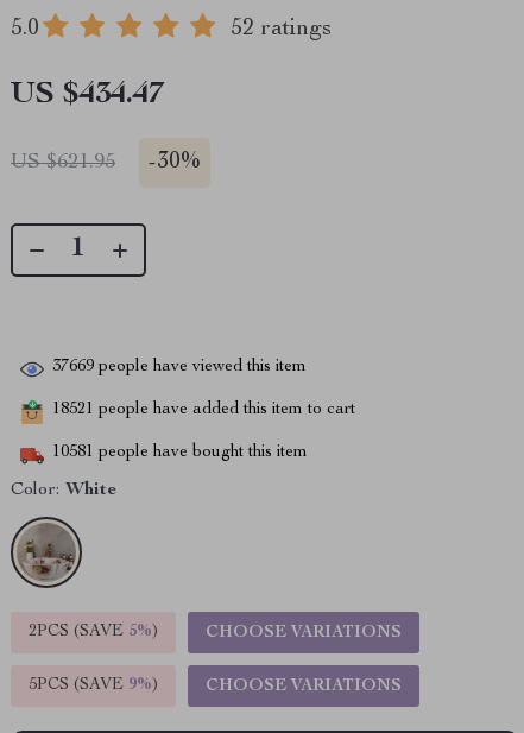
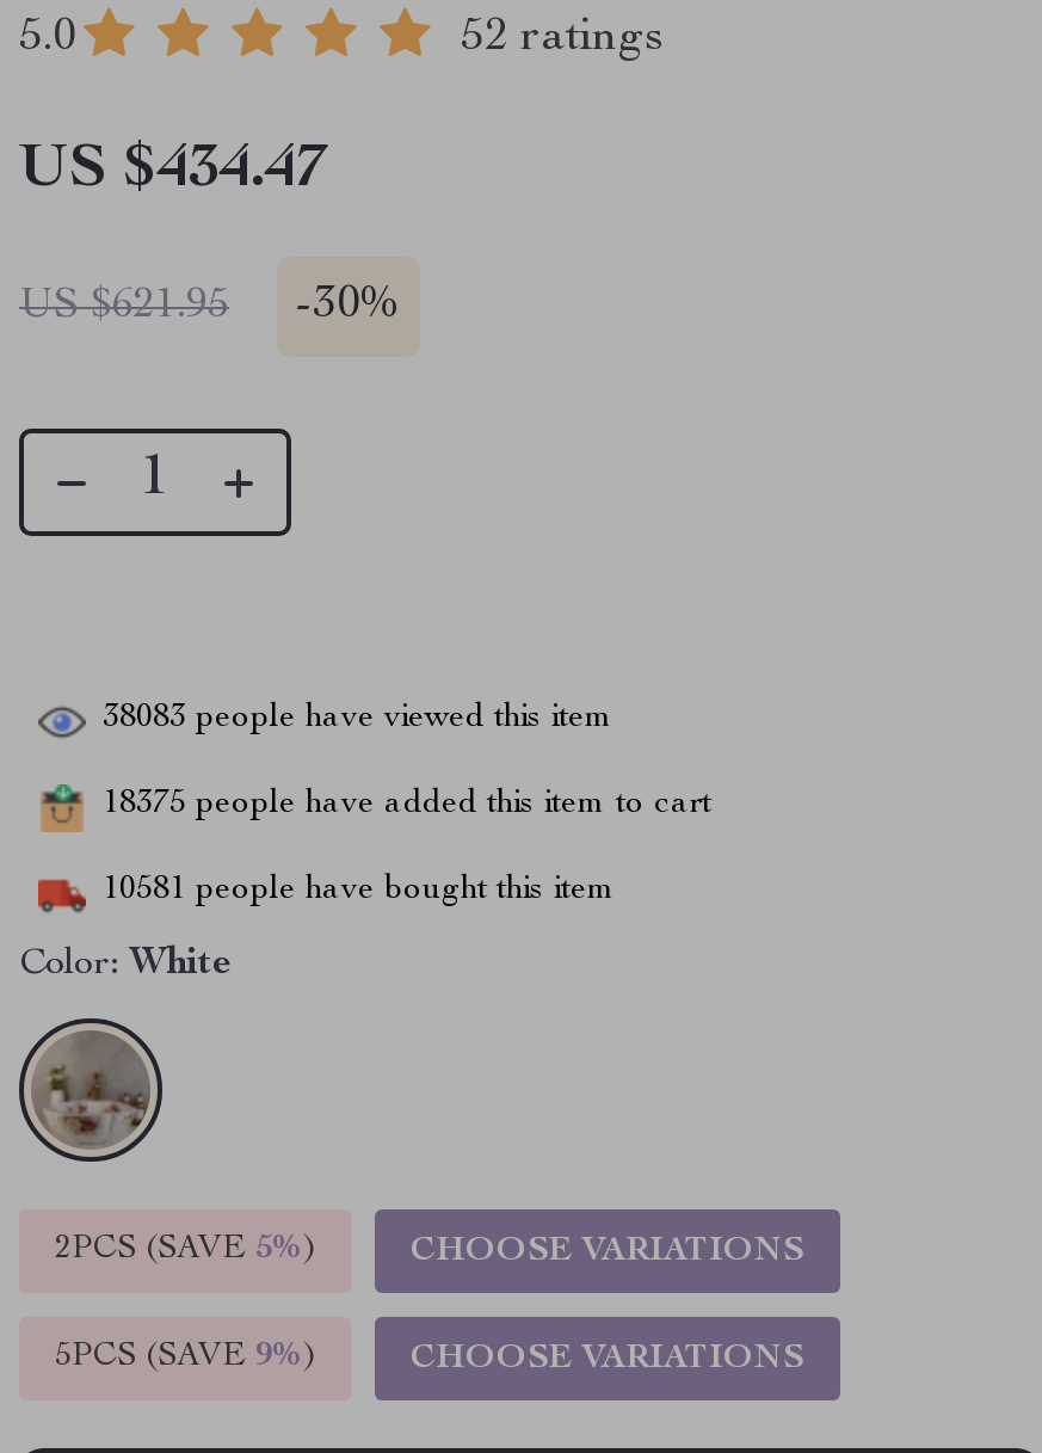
[52,359,307,376] 37669 people have viewed this item -> [103,702,614,735] 38083 people have viewed this item
[52,402,355,419] 18521 people have added this item to cart -> [103,788,711,821] 18375 people have added this item to cart

